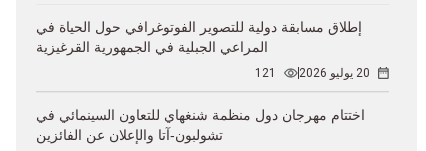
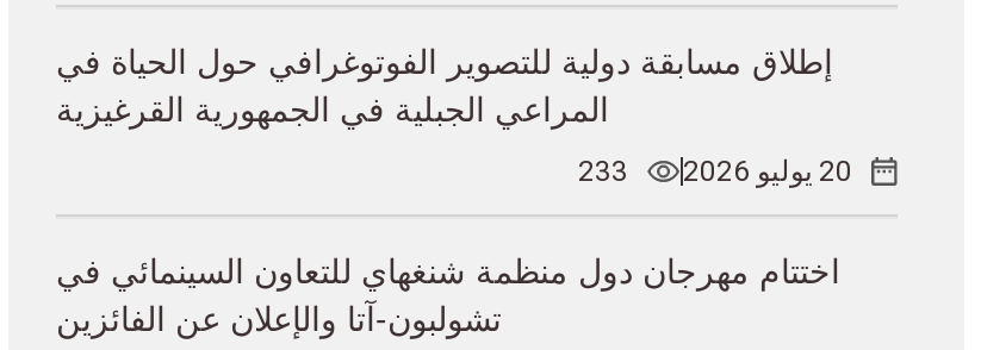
[255,66,276,80] 121 -> [578,155,628,189] 233

